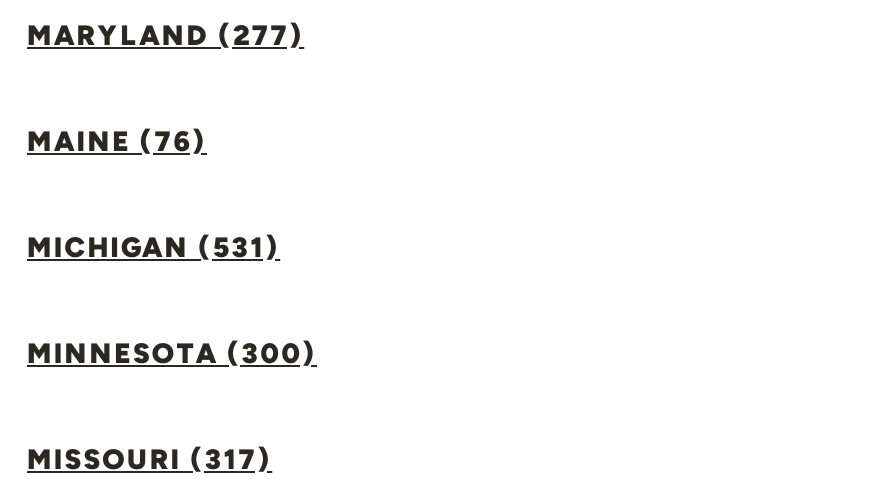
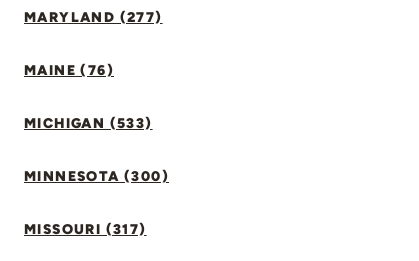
[27,231,280,265] MICHIGAN (531) -> [24,115,153,132] MICHIGAN (533)

